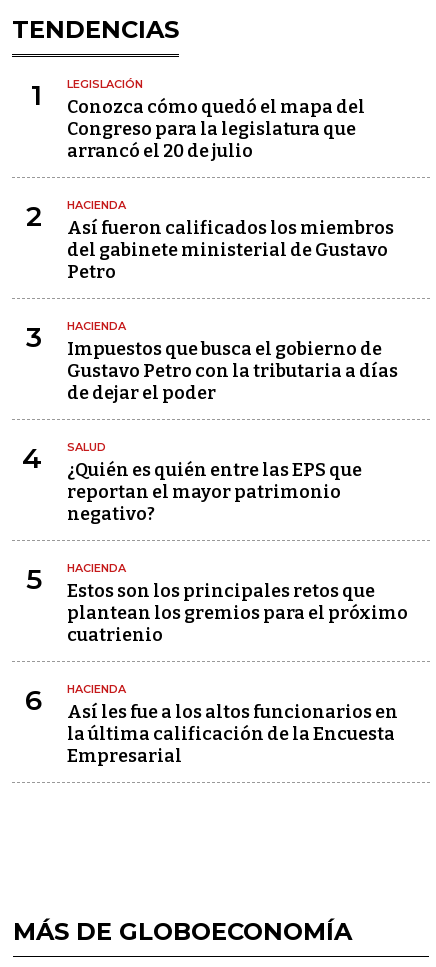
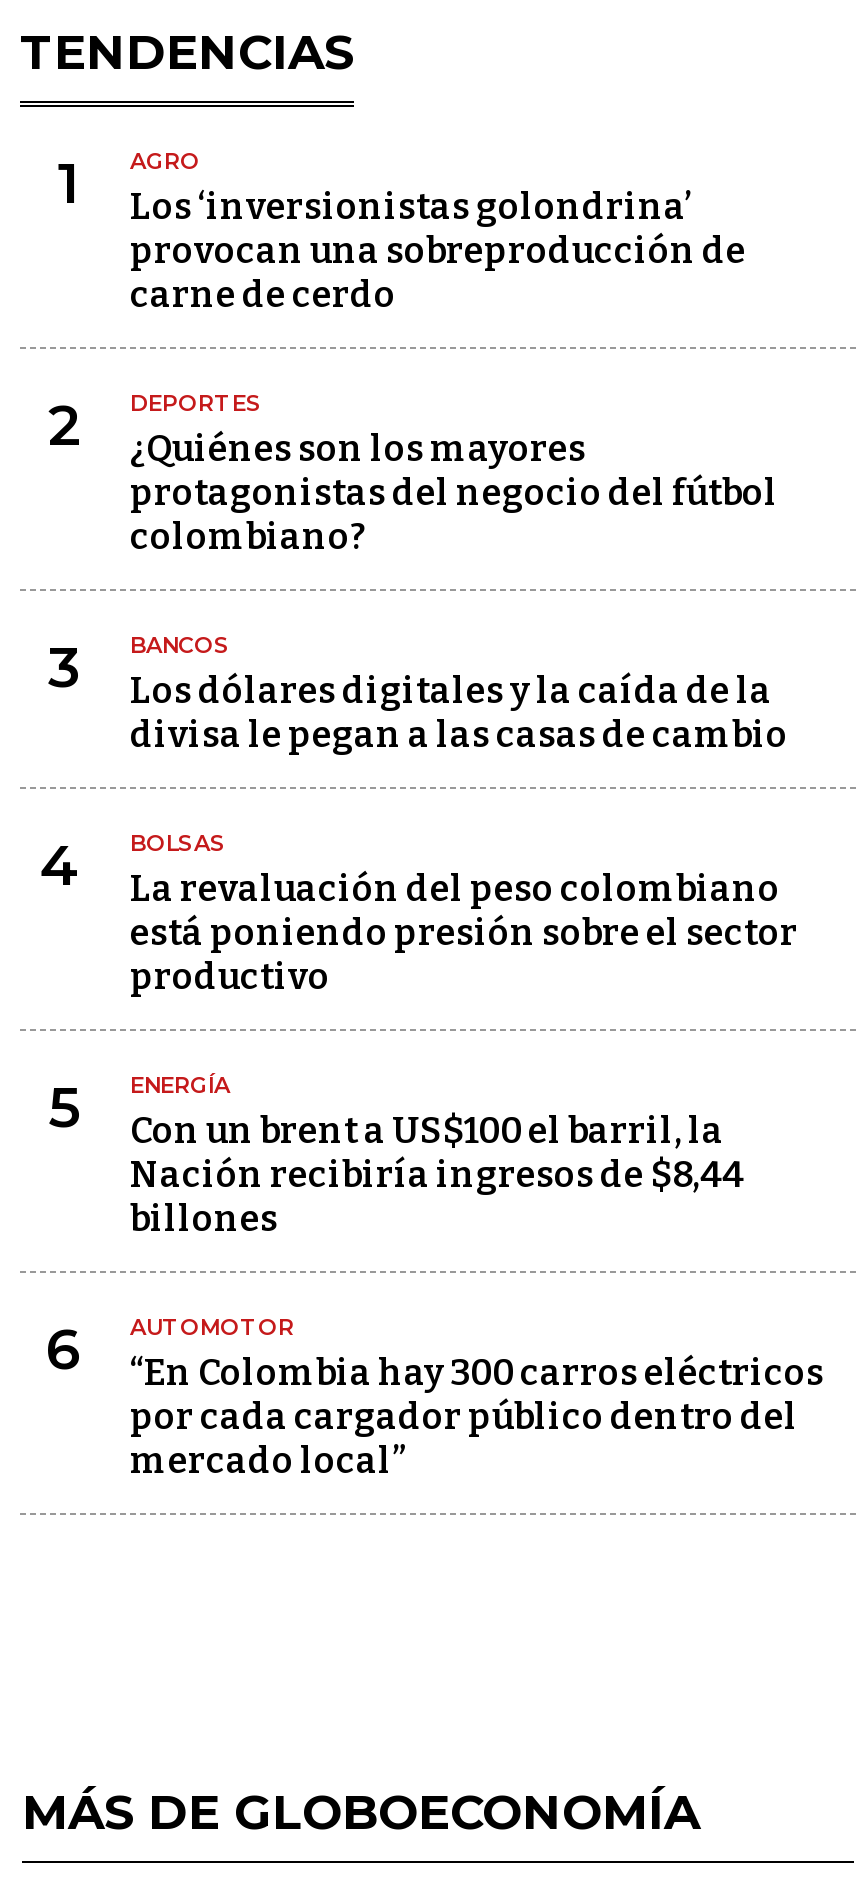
[67,77,365,162] LEGISLACIÓN | Conozca cómo quedó el mapa del | Congreso para la legislatura que | arrancó el 20 de julio -> [130,147,746,317] AGRO | Los ‘inversionistas golondrina’ | provocan una sobreproducción de | carne de cerdo
[67,198,394,283] HACIENDA | Así fueron calificados los miembros | del gabinete ministerial de Gustavo | Petro -> [130,389,778,559] DEPORTES | ¿Quiénes son los mayores | protagonistas del negocio del fútbol | colombiano?
[67,319,398,404] HACIENDA | Impuestos que busca el gobierno de | Gustavo Petro con la tributaria a días | de dejar el poder -> [130,631,788,757] BANCOS | Los dólares digitales y la caída de la | divisa le pegan a las casas de cambio
[67,440,362,525] SALUD | ¿Quién es quién entre las EPS que | reportan el mayor patrimonio | negativo? -> [130,829,798,999] BOLSAS | La revaluación del peso colombiano | está poniendo presión sobre el sector | productivo
[67,561,408,646] HACIENDA | Estos son los principales retos que | plantean los gremios para el próximo | cuatrienio -> [130,1071,744,1241] ENERGÍA | Con un brent a US$100 el barril, la | Nación recibiría ingresos de $8,44 | billones
[67,682,398,767] HACIENDA | Así les fue a los altos funcionarios en | la última calificación de la Encuesta | Empresarial -> [130,1313,824,1483] AUTOMOTOR | “En Colombia hay 300 carros eléctricos | por cada cargador público dentro del | mercado local”

